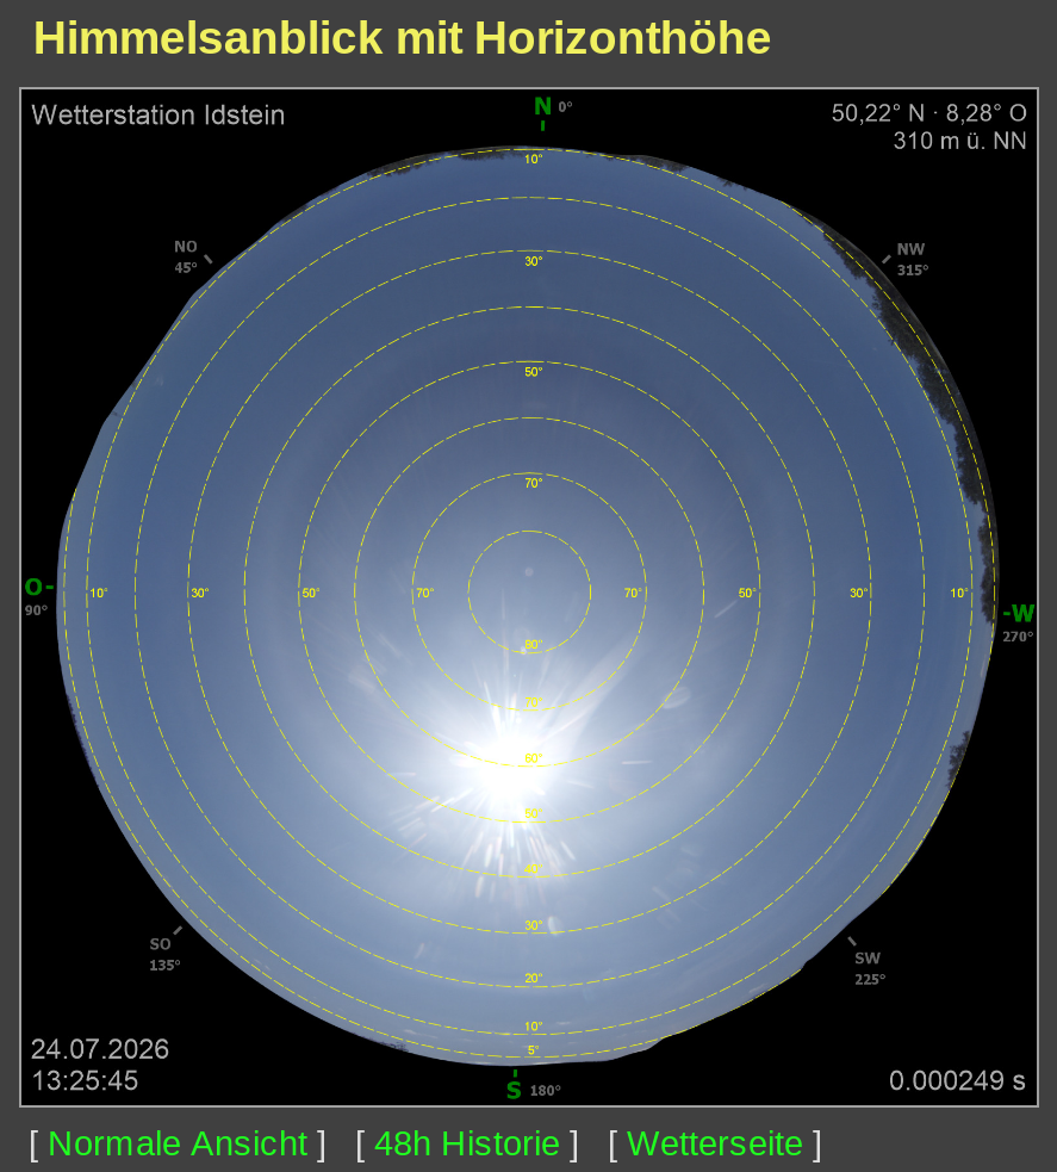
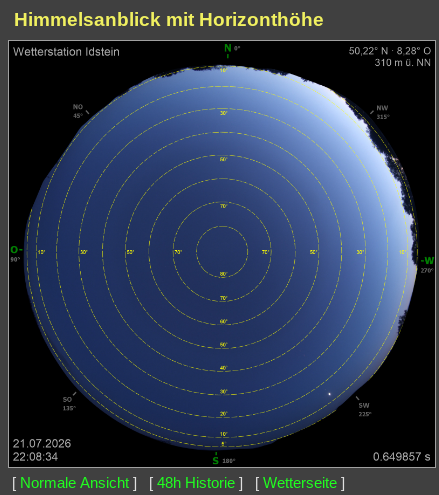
[36,147,1003,1089] [image] -> [13,66,420,461] [image]

